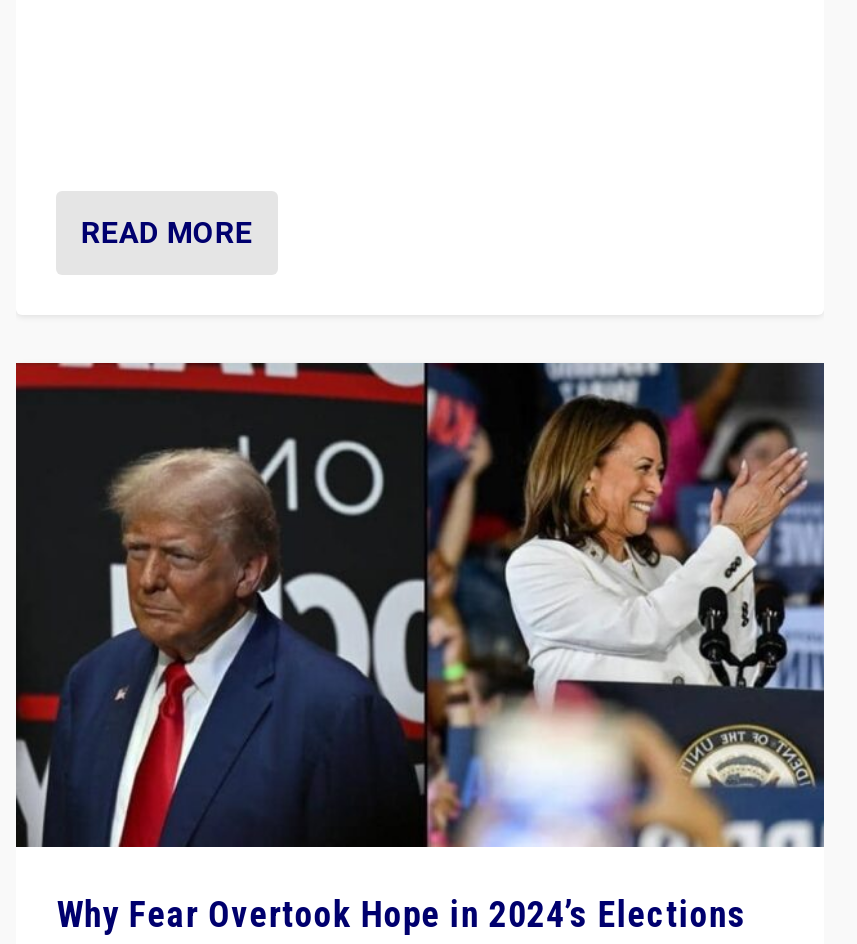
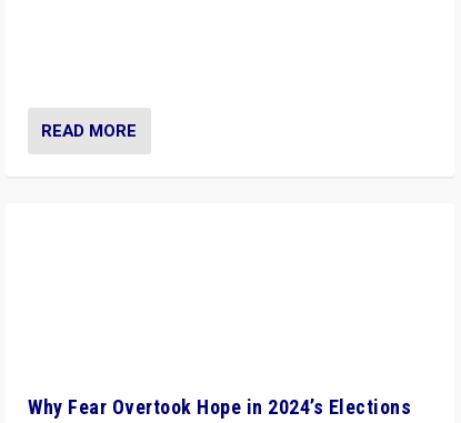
[14,360,826,850] [image] -> none

